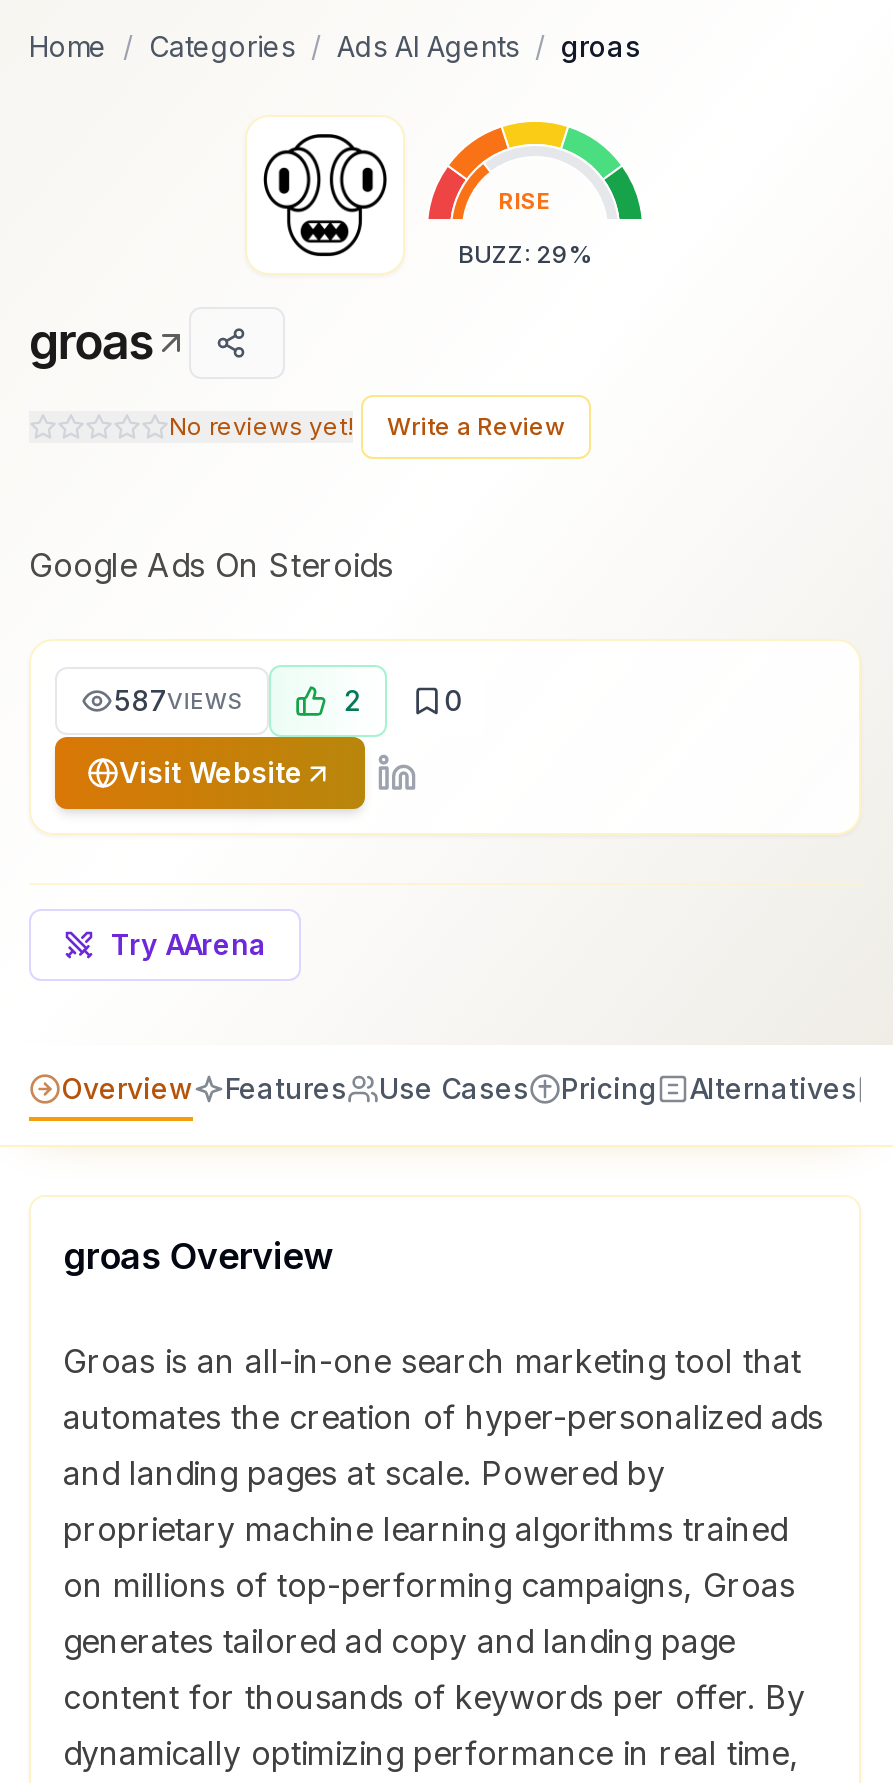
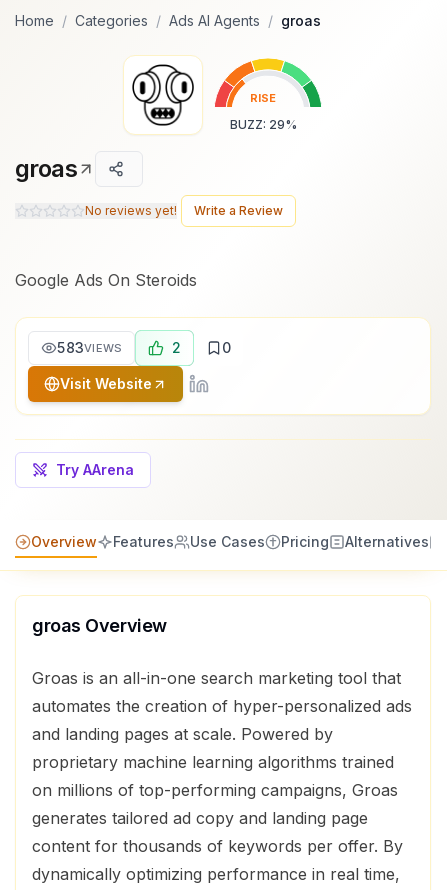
[113,683,244,717] 587VIEWS -> [57,339,122,356] 583VIEWS

